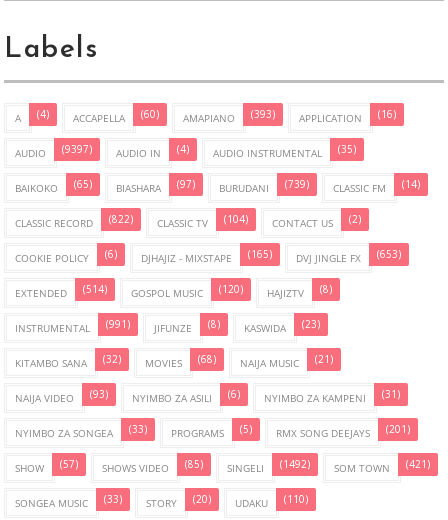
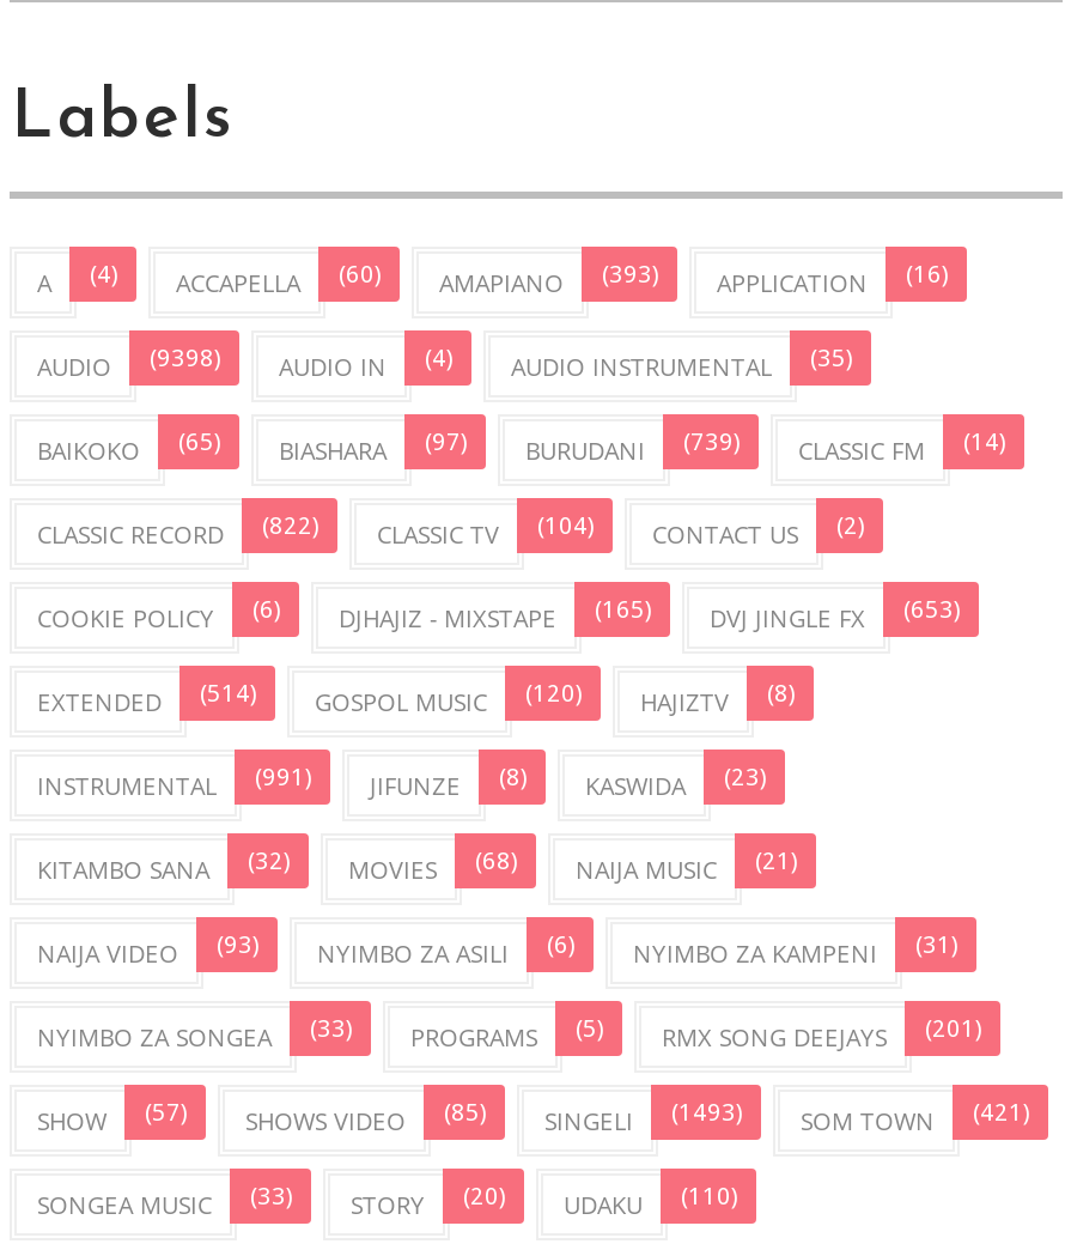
[15,144,92,160] AUDIO (9397) -> [37,346,221,384] AUDIO (9398)
[227,459,310,475] SINGELI (1492) -> [544,1100,743,1138] SINGELI (1493)

